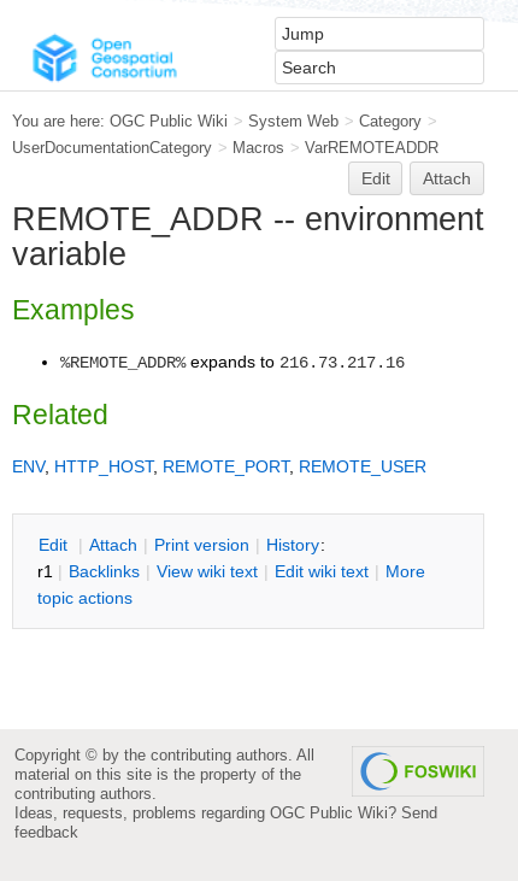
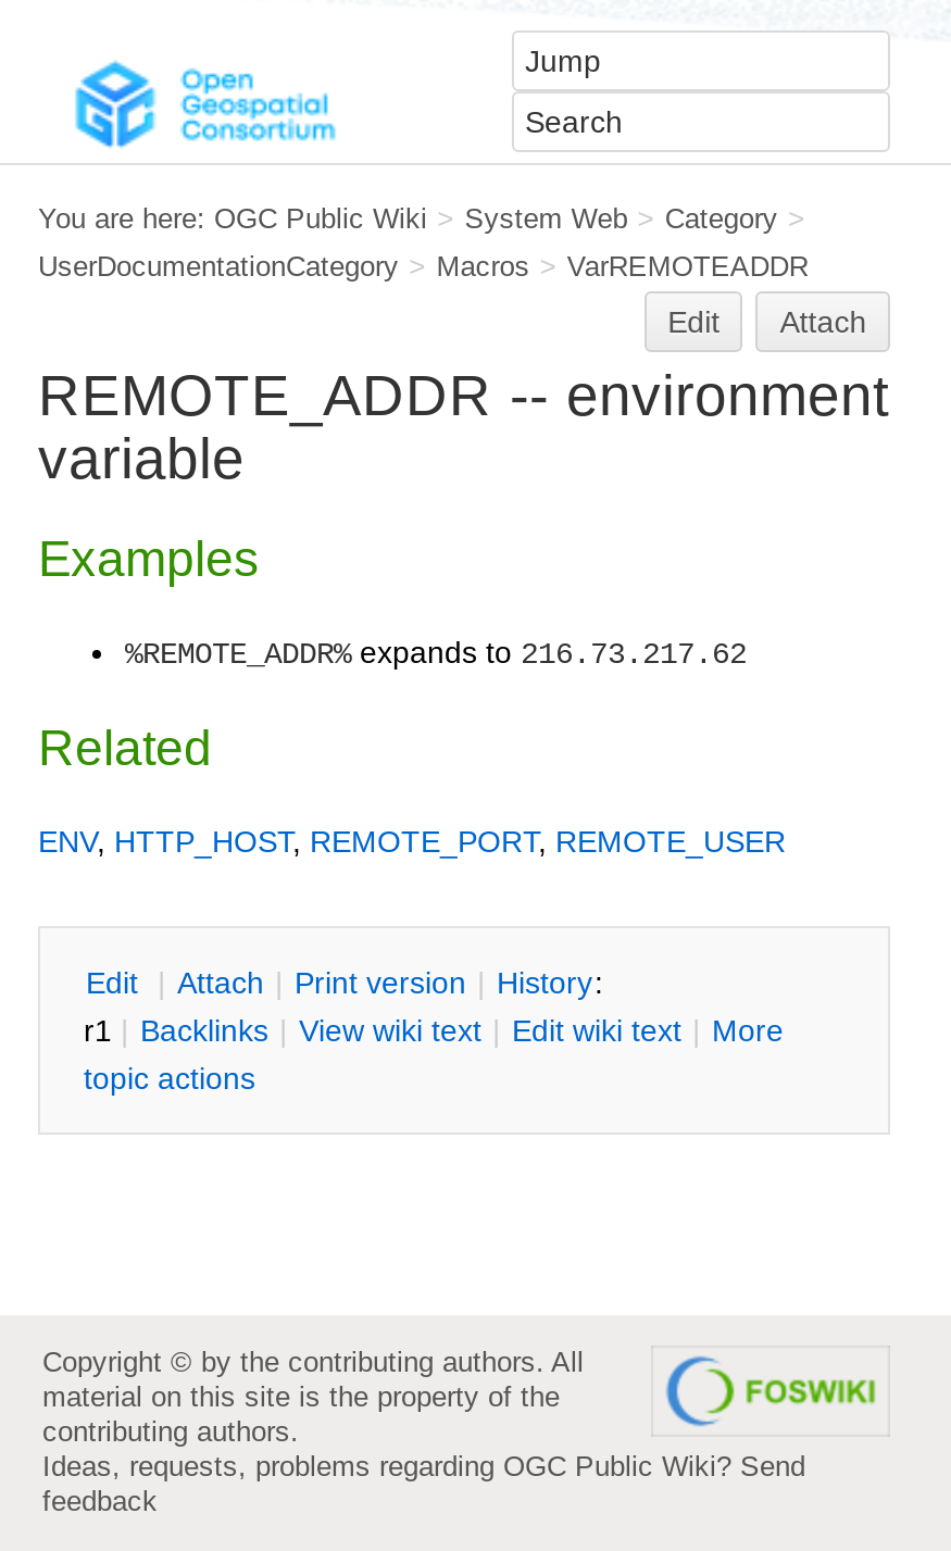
[60,352,405,373] %REMOTE_ADDR% expands to 216.73.217.16 -> [125,635,747,672] %REMOTE_ADDR% expands to 216.73.217.62

